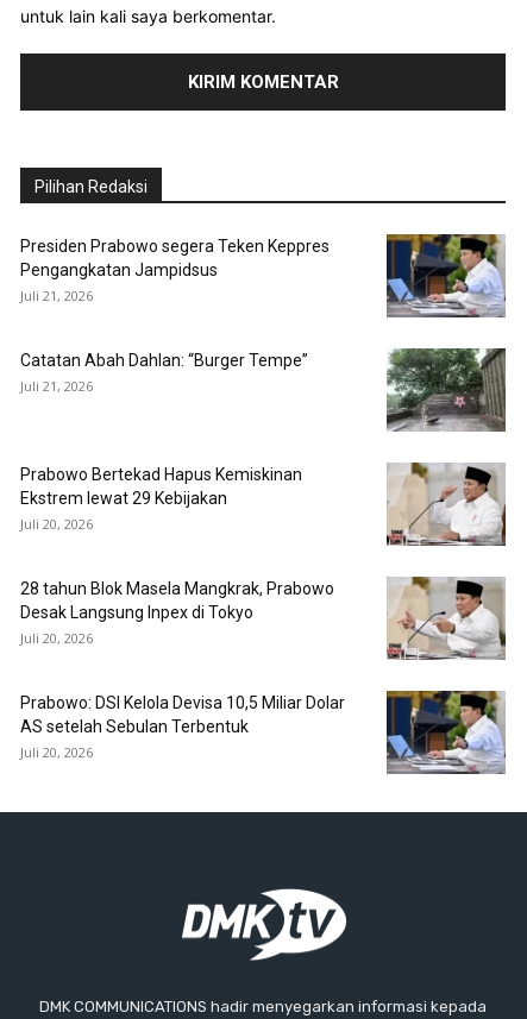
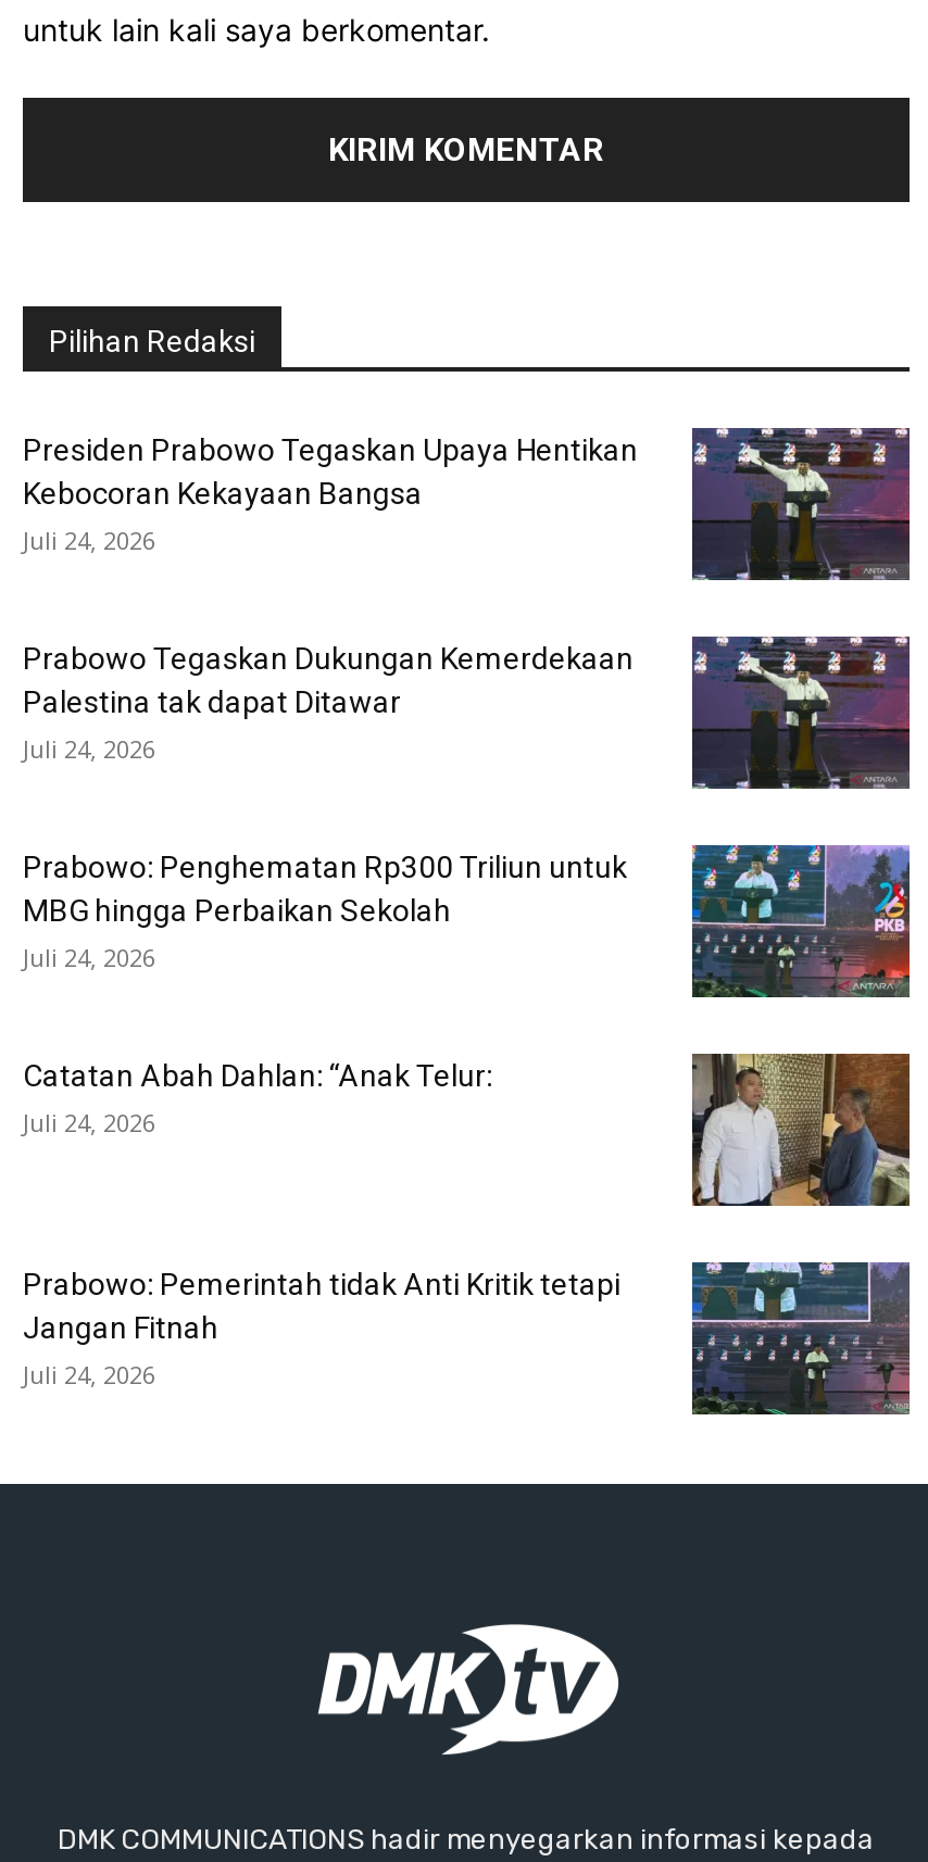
[20,236,330,304] Presiden Prabowo segera Teken Keppres | Pengangkatan Jampidsus | Juli 21, 2026 -> [23,431,638,555] Presiden Prabowo Tegaskan Upaya Hentikan | Kebocoran Kekayaan Bangsa | Juli 24, 2026
[385,233,506,319] [image] -> [690,426,910,582] [image]
[20,350,308,394] Catatan Abah Dahlan: “Burger Tempe” | Juli 21, 2026 -> [23,640,634,764] Prabowo Tegaskan Dukungan Kemerdekaan | Palestina tak dapat Ditawar | Juli 24, 2026
[385,347,506,432] [image] -> [690,634,910,789] [image]
[20,464,302,532] Prabowo Bertekad Hapus Kemiskinan | Ekstrem lewat 29 Kebijakan | Juli 20, 2026 -> [23,848,627,972] Prabowo: Penghematan Rp300 Triliun untuk | MBG hingga Perbaikan Sekolah | Juli 24, 2026
[387,461,507,547] [image] -> [690,843,912,997] [image]
[20,578,334,646] 28 tahun Blok Masela Mangkrak, Prabowo | Desak Langsung Inpex di Tokyo | Juli 20, 2026 -> [23,1057,492,1137] Catatan Abah Dahlan: “Anak Telur: | Juli 24, 2026
[387,577,506,661] [image] -> [690,1052,910,1208] [image]
[20,690,506,775] [image] | Prabowo: DSI Kelola Devisa 10,5 Miliar Dolar | AS setelah Sebulan Terbentuk | Juli 20, 2026 -> [23,1260,910,1417] [image] | Prabowo: Pemerintah tidak Anti Kritik tetapi | Jangan Fitnah | Juli 24, 2026

